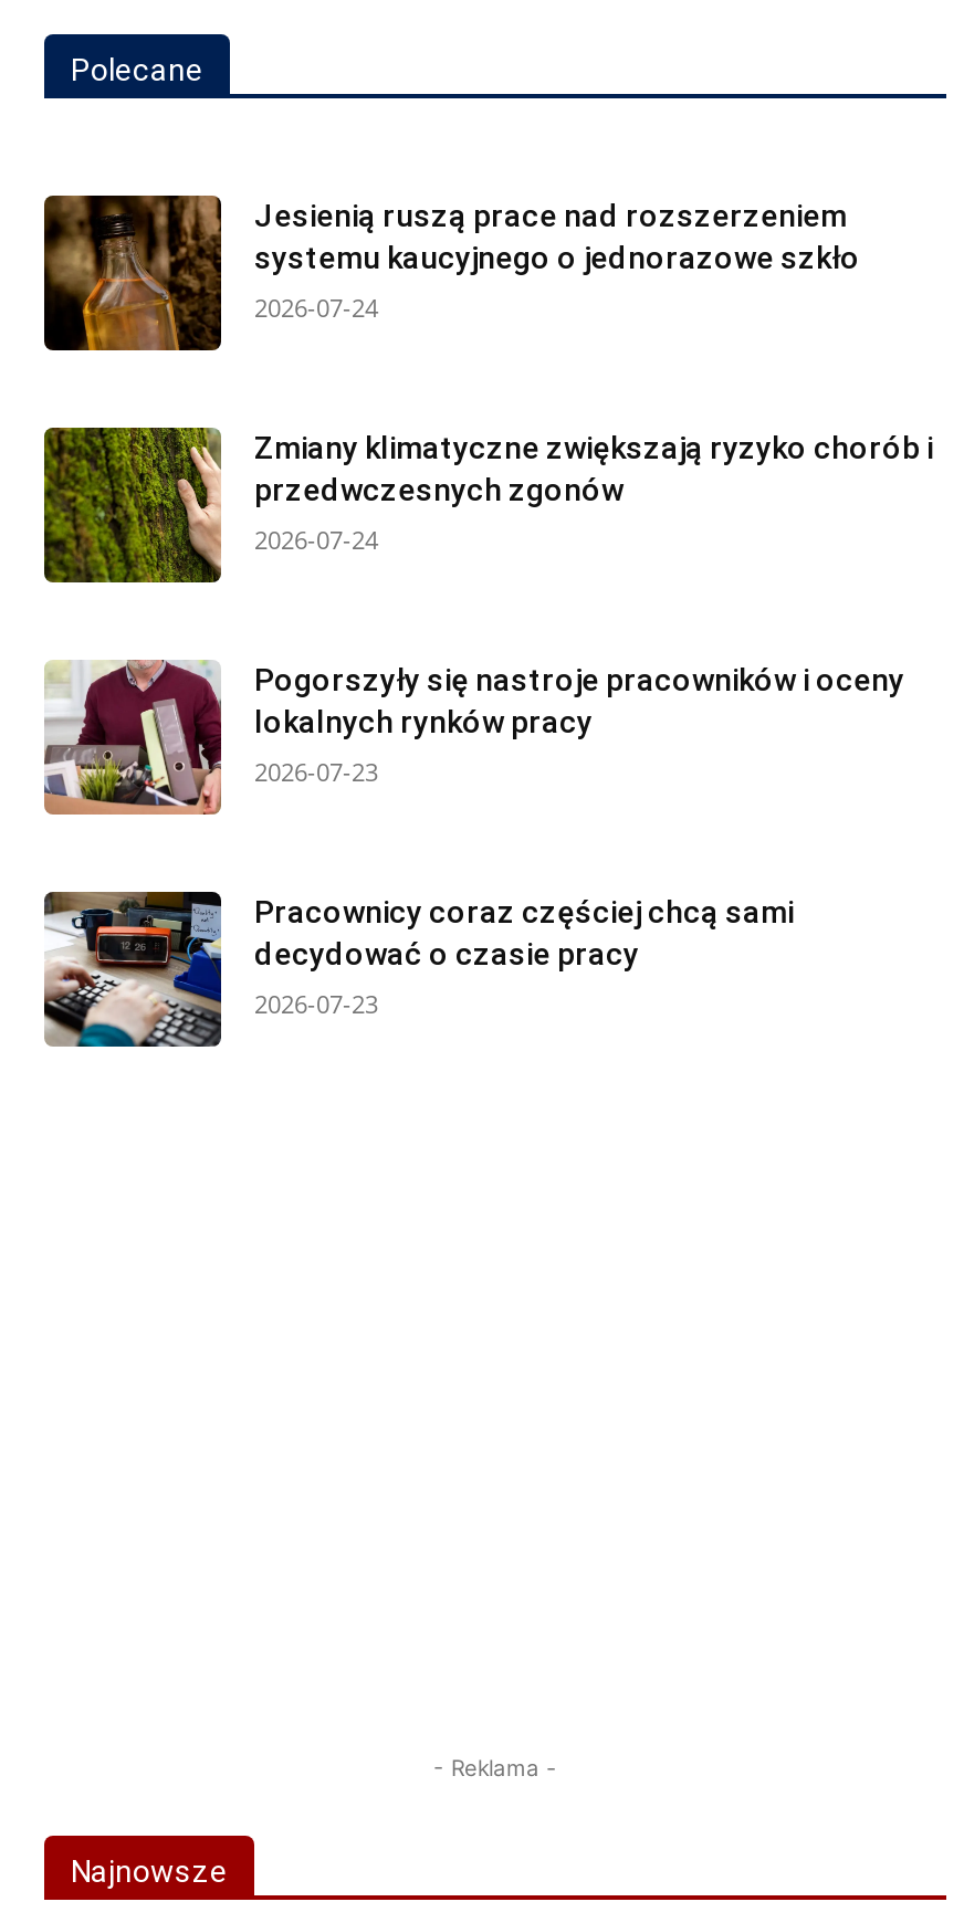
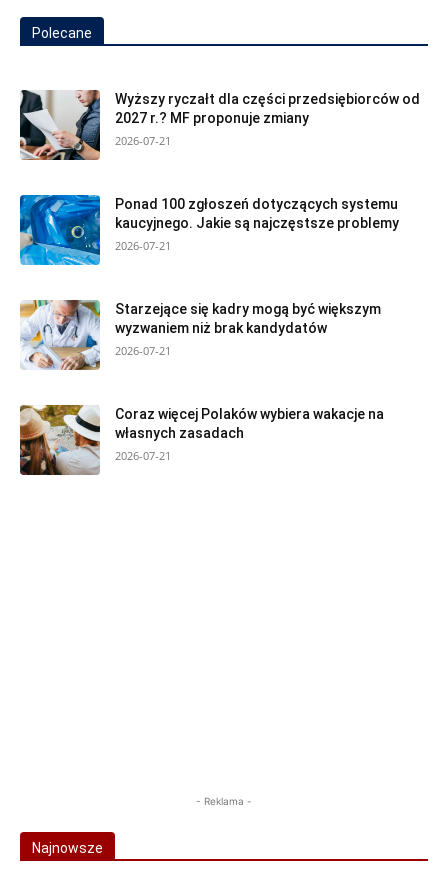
[42,193,860,353] [image] | Jesienią ruszą prace nad rozszerzeniem | systemu kaucyjnego o jednorazowe szkło | 2026-07-24 -> [19,90,420,161] [image] | Wyższy ryczałt dla części przedsiębiorców od | 2027 r.? MF proponuje zmiany | 2026-07-21
[42,425,933,585] [image] | Zmiany klimatyczne zwiększają ryzyko chorób i | przedwczesnych zgonów | 2026-07-24 -> [19,194,399,266] [image] | Ponad 100 zgłoszeń dotyczących systemu | kaucyjnego. Jakie są najczęstsze problemy | 2026-07-21
[42,660,904,817] [image] | Pogorszyły się nastroje pracowników i oceny | lokalnych rynków pracy | 2026-07-23 -> [20,300,381,371] [image] | Starzejące się kadry mogą być większym | wyzwaniem niż brak kandydatów | 2026-07-21
[44,890,794,1049] [image] | Pracownicy coraz częściej chcą sami | decydować o czasie pracy | 2026-07-23 -> [19,404,384,476] [image] | Coraz więcej Polaków wybiera wakacje na | własnych zasadach | 2026-07-21

